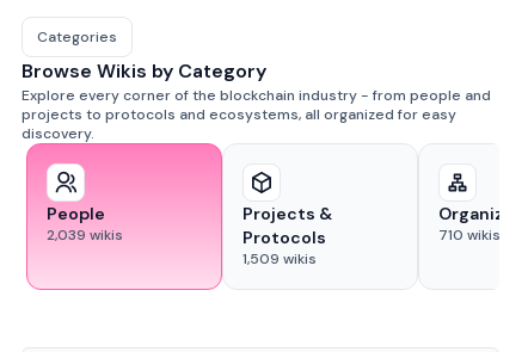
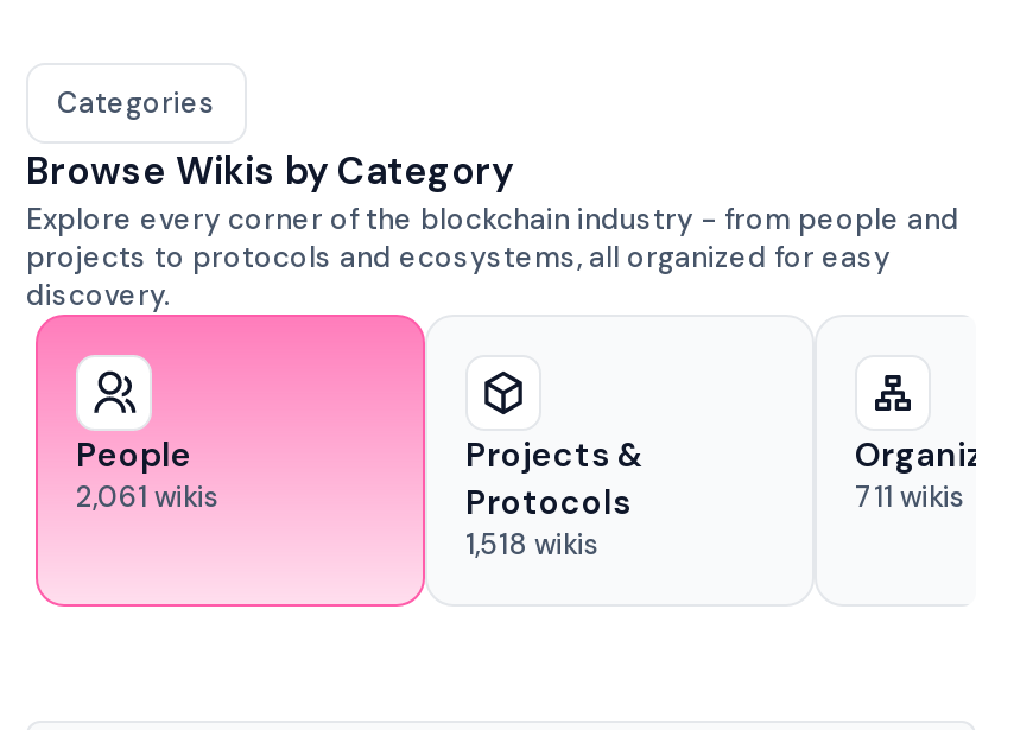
[47,226,123,245] 2,039 wikis -> [76,478,221,516] 2,061 wikis
[438,226,501,245] 710 wikis -> [855,478,967,516] 711 wikis
[242,249,317,268] 1,509 wikis -> [465,526,601,564] 1,518 wikis

